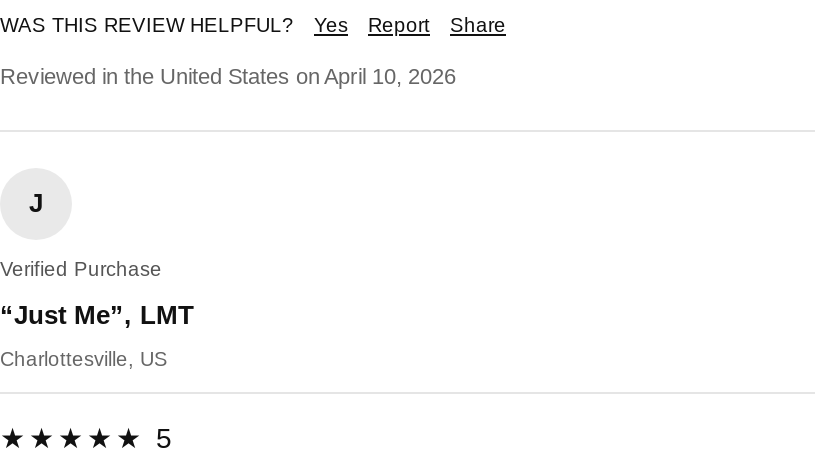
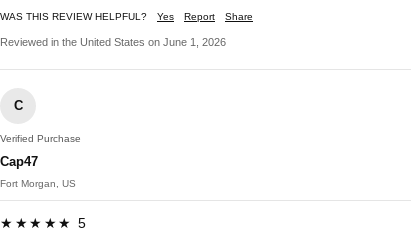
[0,63,456,87] Reviewed in the United States on April 10, 2026 -> [0,36,226,48] Reviewed in the United States on June 1, 2026
[29,187,43,217] J -> [13,98,22,113] C
[0,299,194,329] “Just Me”, LMT -> [0,154,38,169] Cap47
[0,347,168,369] Charlottesville, US -> [0,178,76,189] Fort Morgan, US

